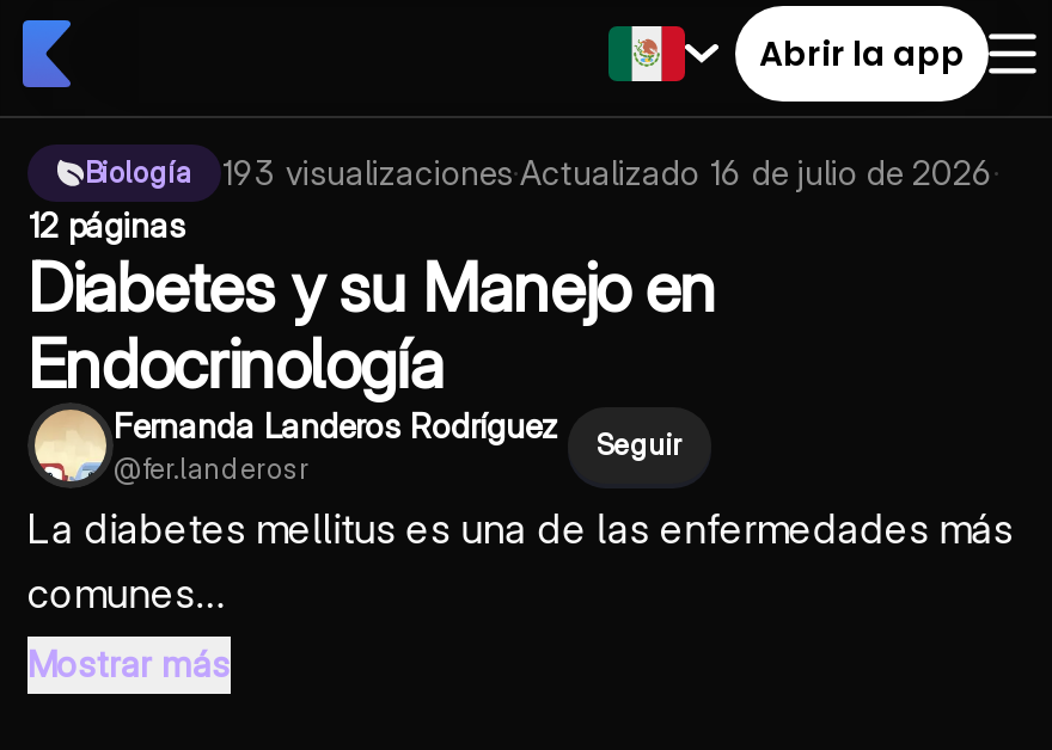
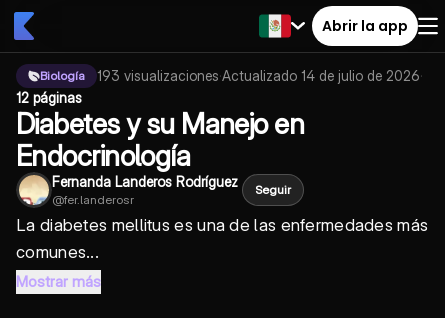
[221,152,1001,192] 193 visualizaciones·Actualizado 16 de julio de 2026 · -> [97,67,423,84] 193 visualizaciones·Actualizado 14 de julio de 2026 ·

